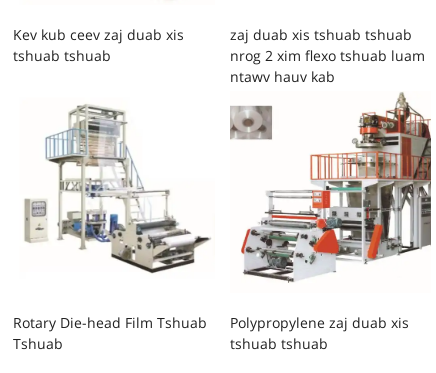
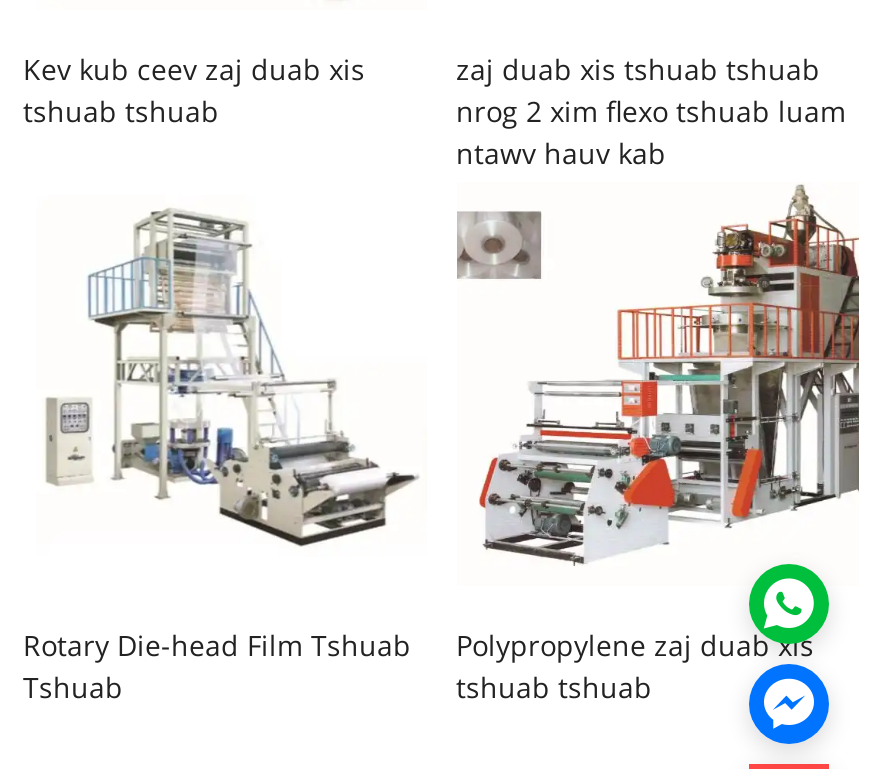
none -> [745,562,831,632] [image]
none -> [745,668,831,748] [image]

